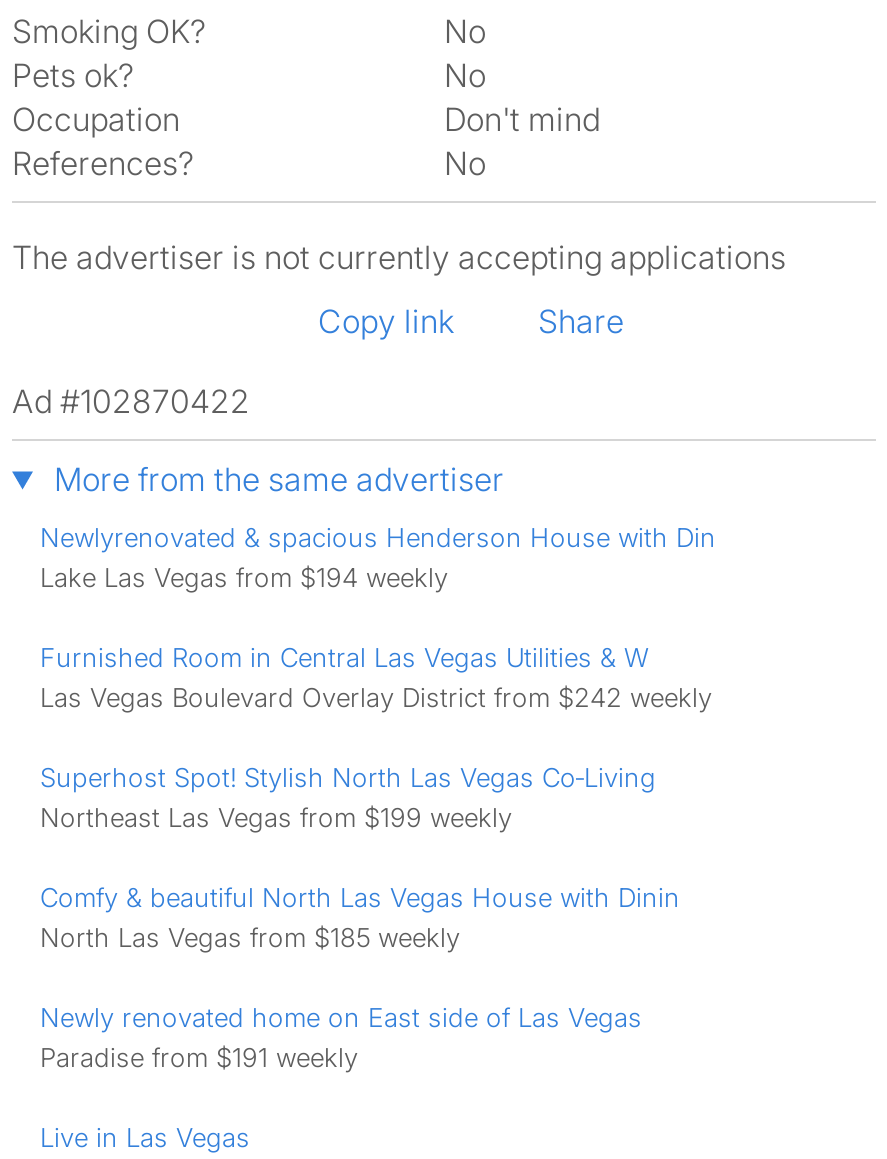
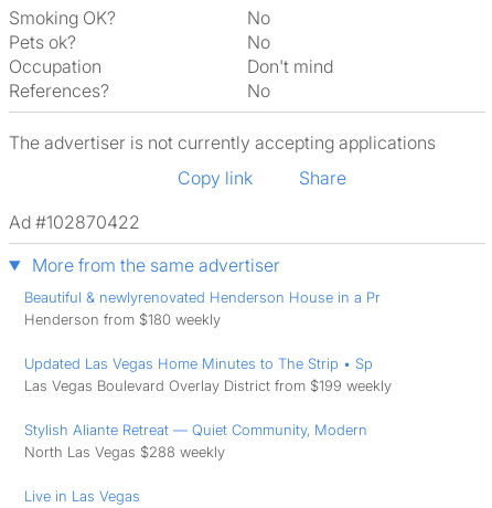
[40,521,716,1073] Newlyrenovated & spacious Henderson House with Din | Lake Las Vegas from $194 weekly | Furnished Room in Central Las Vegas Utilities & W | Las Vegas Boulevard Overlay District from $242 weekly | Superhost Spot! Stylish North Las Vegas Co‑Living | Northeast Las Vegas from $199 weekly | Comfy & beautiful North Las Vegas House with Dinin | North Las Vegas from $185 weekly | Newly renovated home on East side of Las Vegas | Paradise from $191 weekly -> [24,288,392,461] Beautiful & newlyrenovated Henderson House in a Pr | Henderson from $180 weekly | Updated Las Vegas Home Minutes to The Strip • Sp | Las Vegas Boulevard Overlay District from $199 weekly | Stylish Aliante Retreat — Quiet Community, Modern | North Las Vegas $288 weekly

